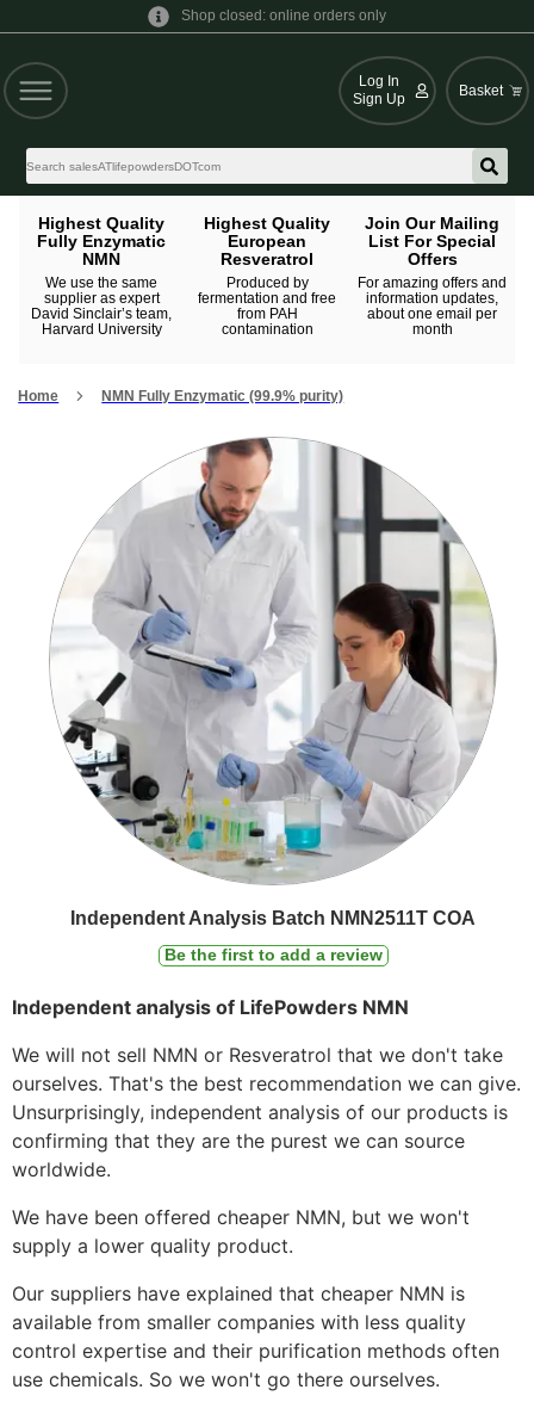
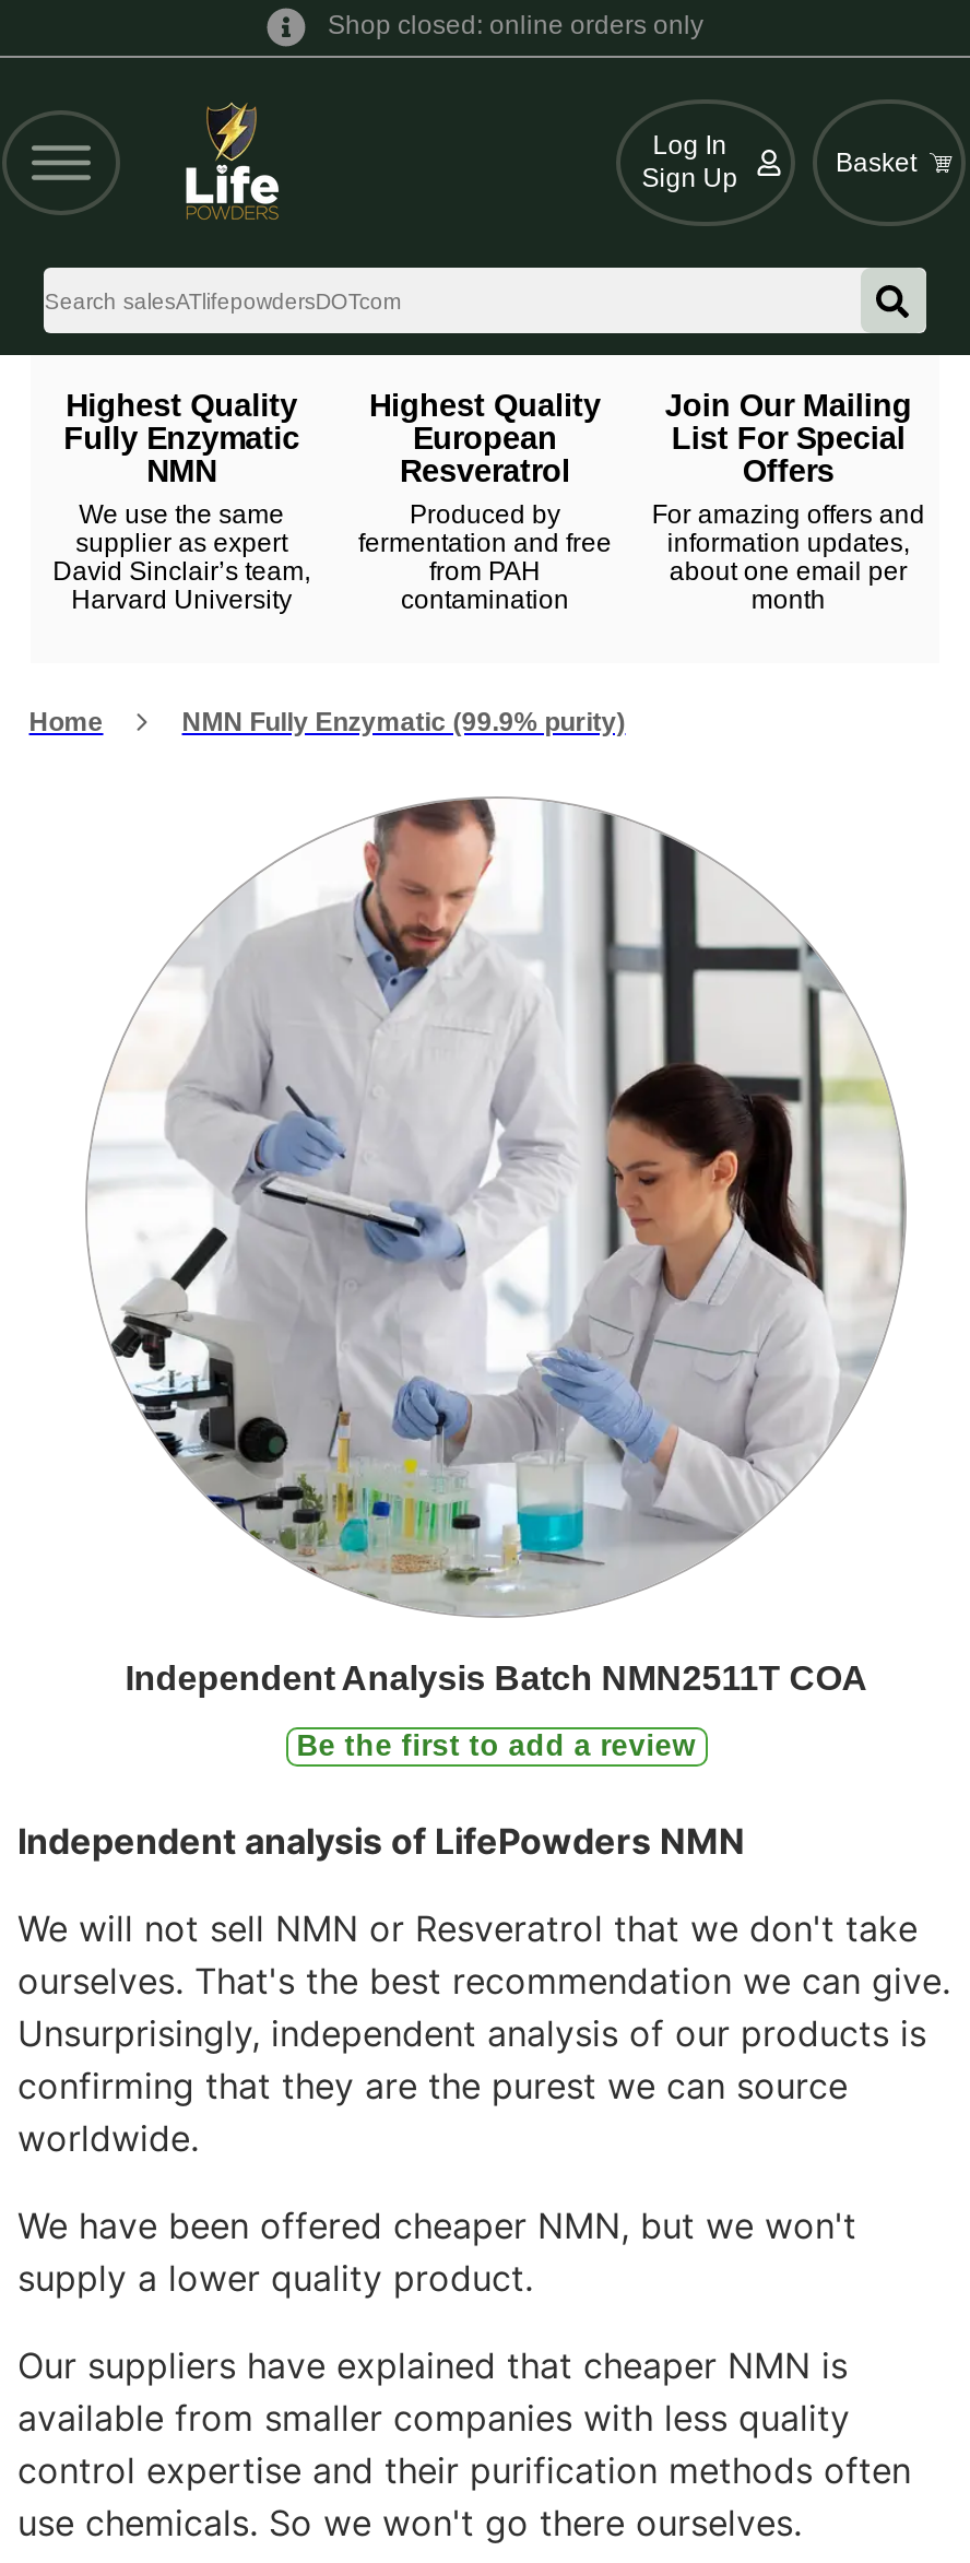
none -> [184,102,282,220] [image]

